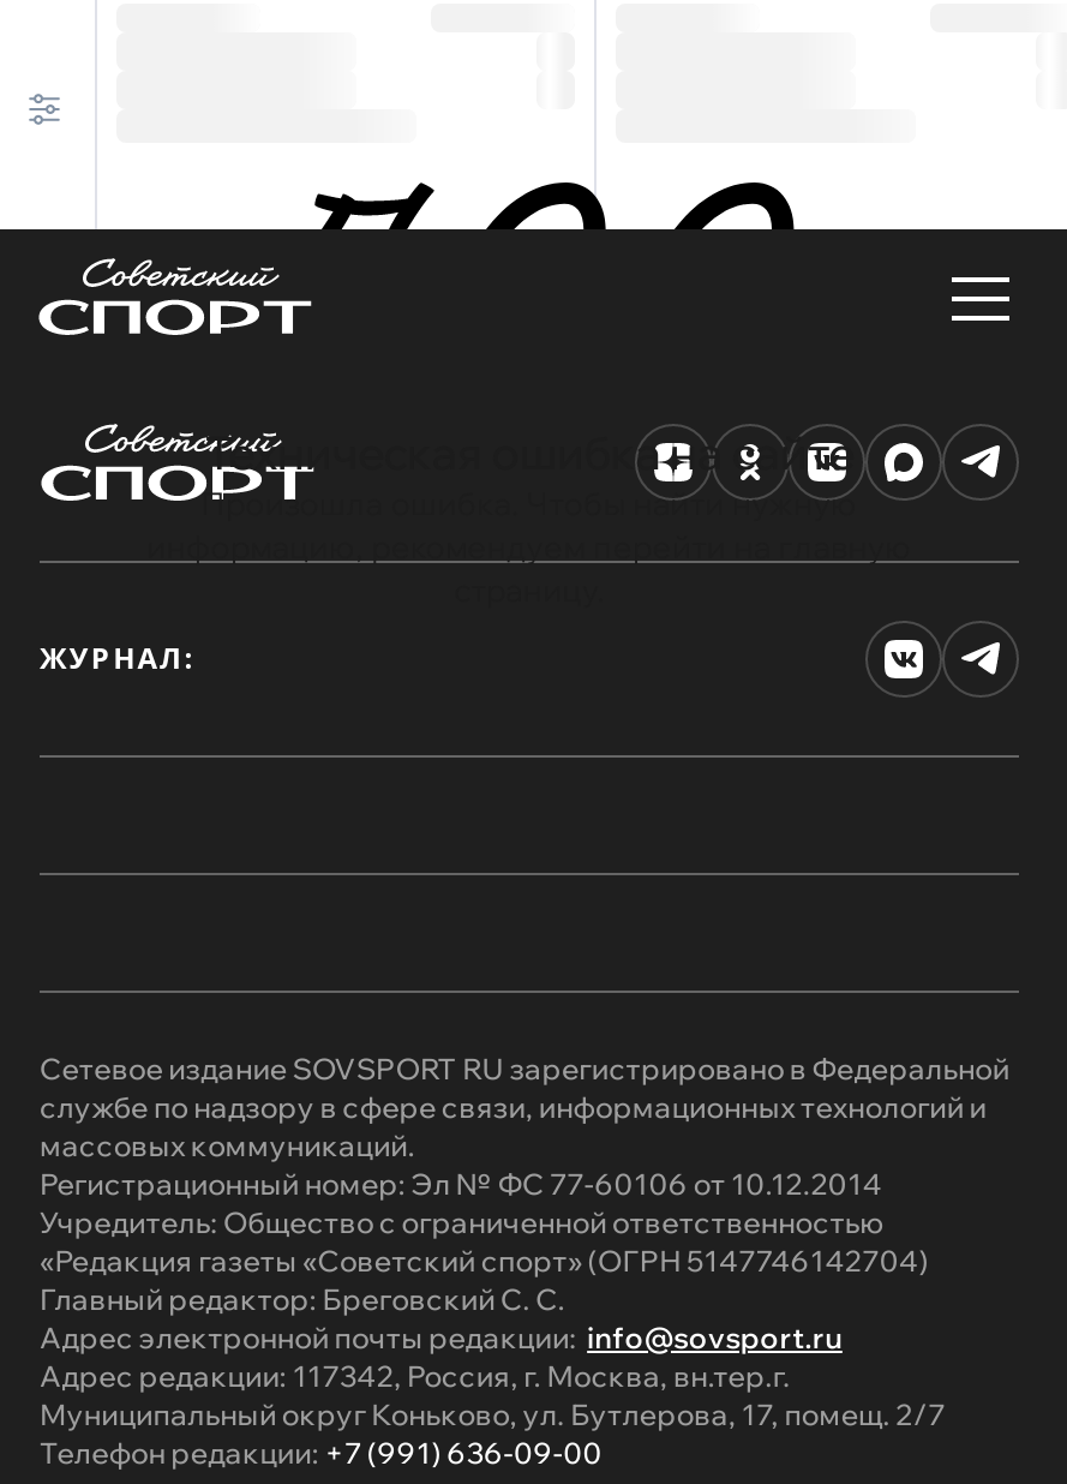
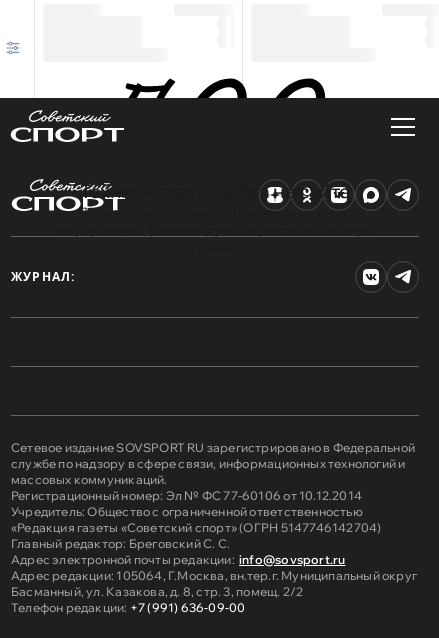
[40,1358,945,1432] Адрес редакции: 117342, Россия, г. Москва, вн.тер.г. | Муниципальный округ Коньково, ул. Бутлерова, 17, помещ. 2/7 -> [11,568,417,599] Адрес редакции: 105064, Г.Москва, вн.тер.г. Муниципальный округ | Басманный, ул. Казакова, д. 8, стр. 3, помещ. 2/2

